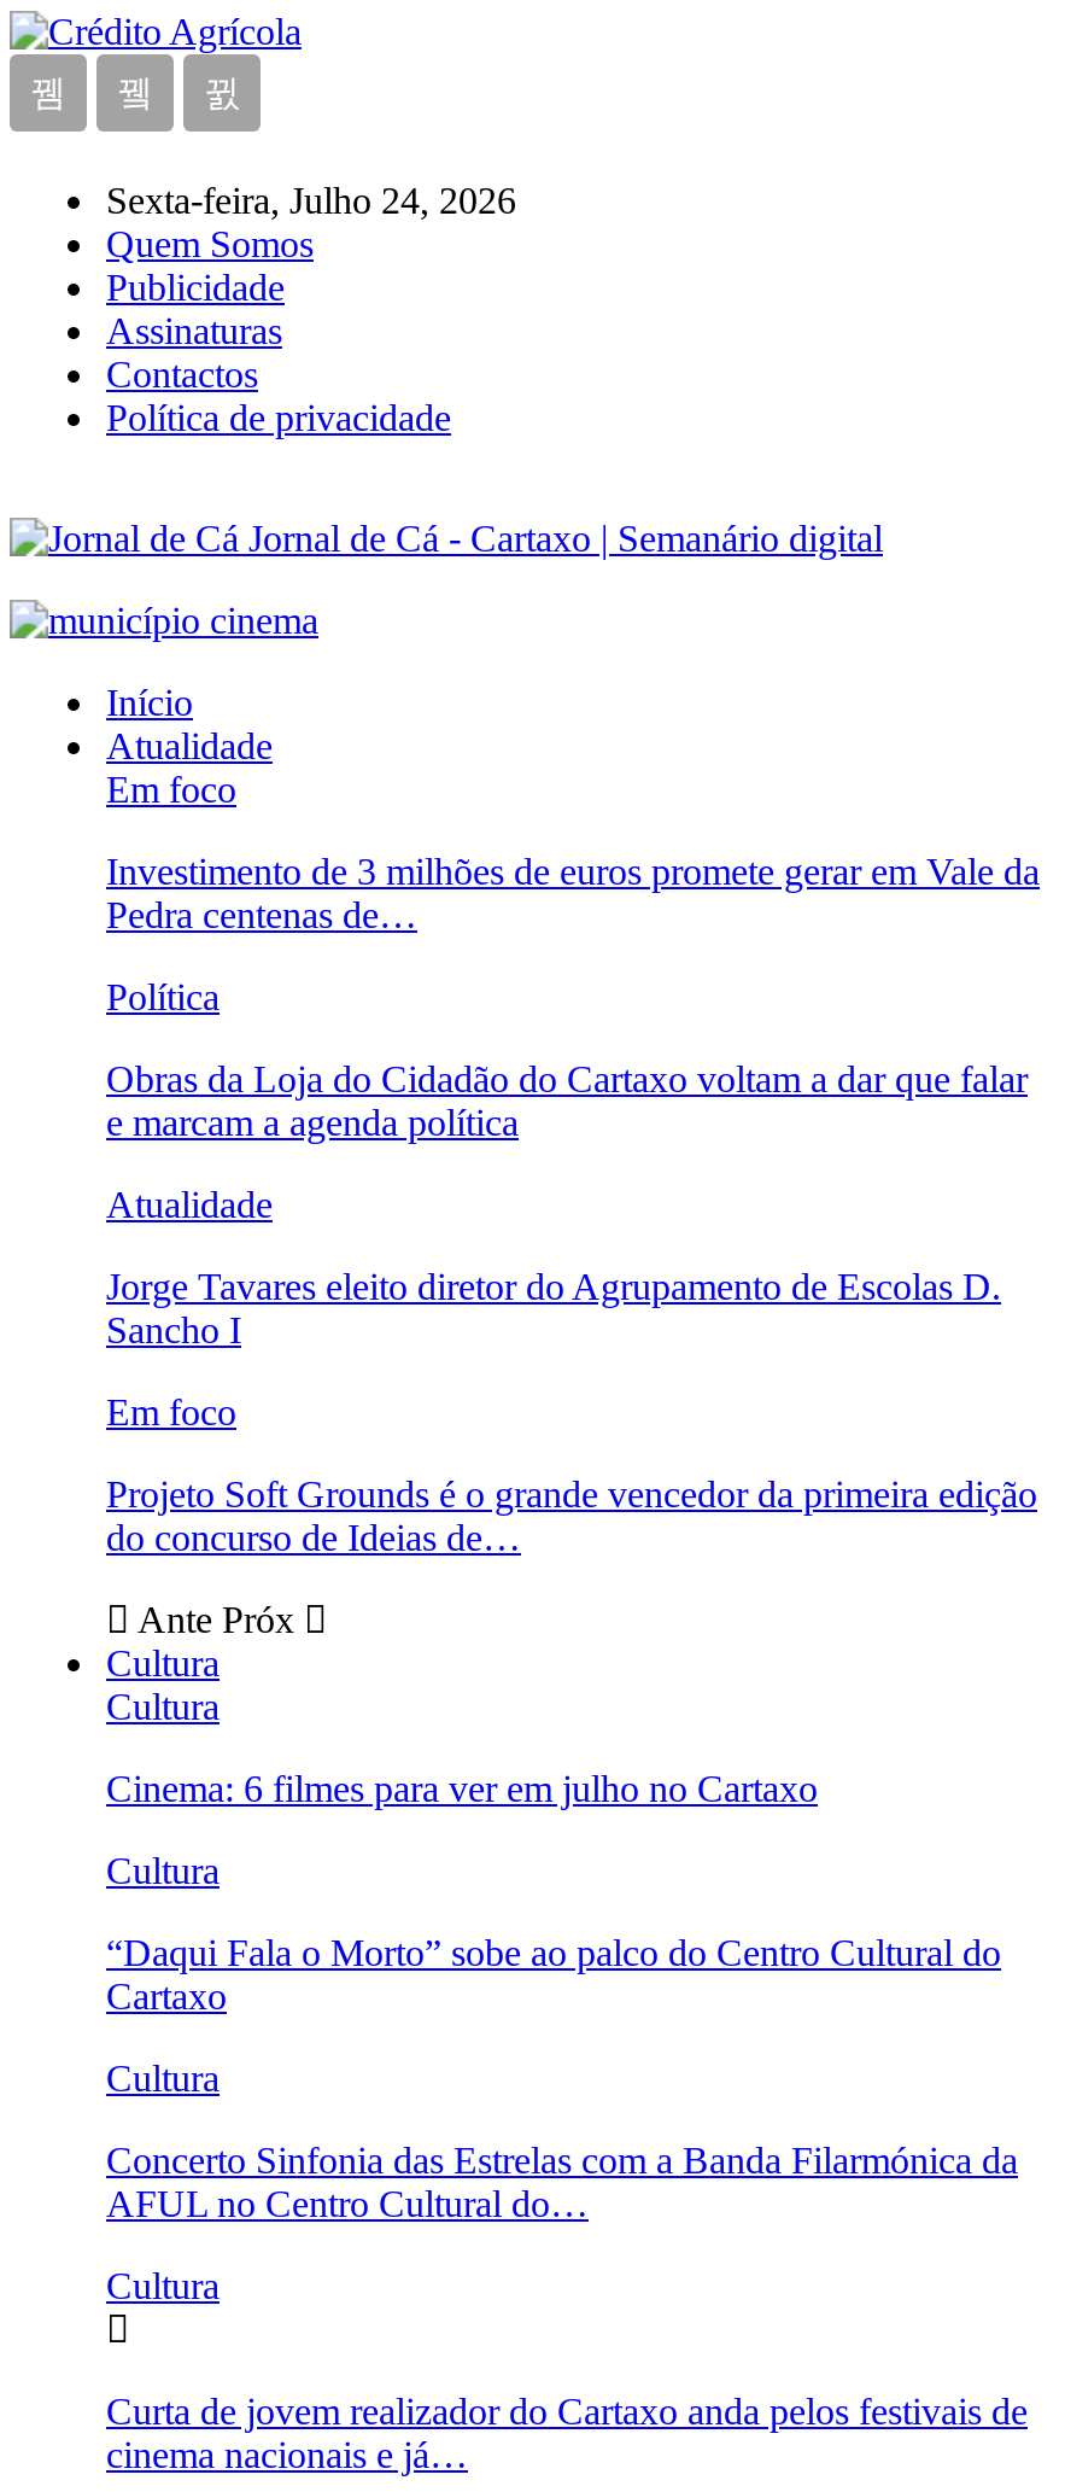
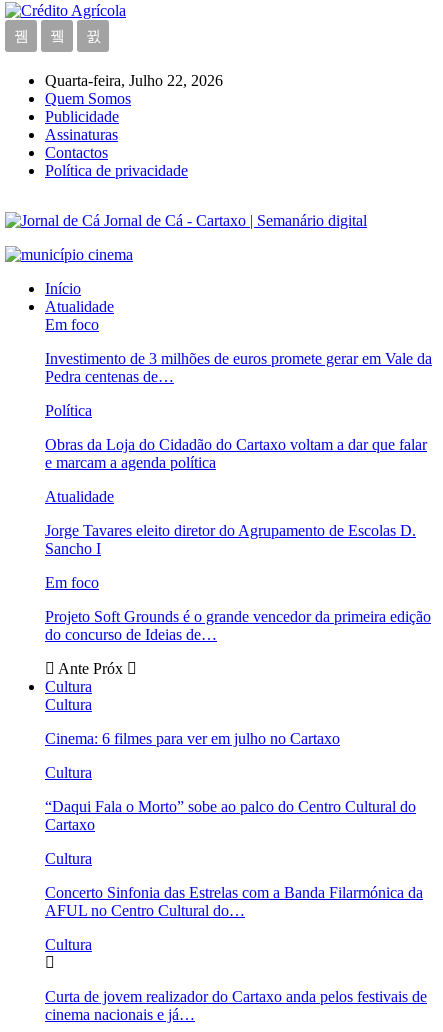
[106,180,516,221] Sexta-feira, Julho 24, 2026 -> [45,72,223,89] Quarta-feira, Julho 22, 2026

